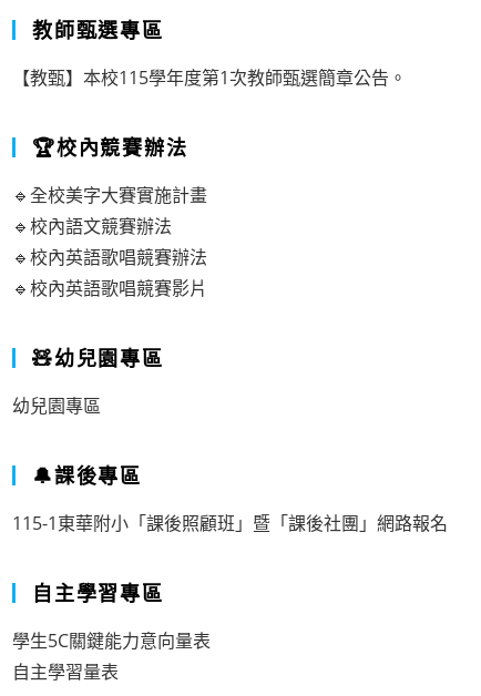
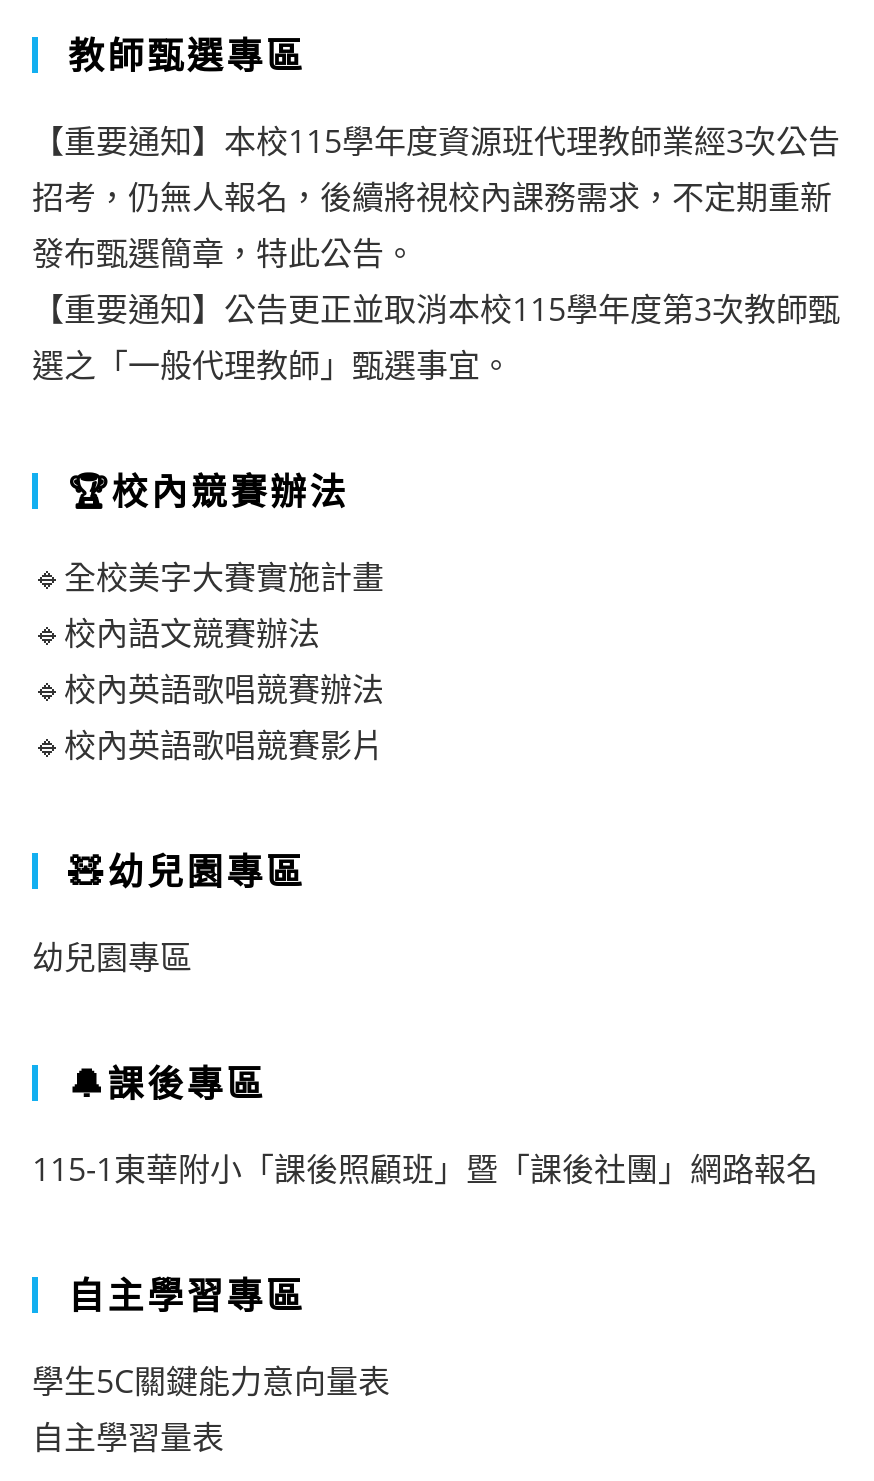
[12,65,407,90] 【教甄】本校115學年度第1次教師甄選簡章公告。 -> [32,119,840,387] 【重要通知】本校115學年度資源班代理教師業經3次公告 | 招考，仍無人報名，後續將視校內課務需求，不定期重新 | 發布甄選簡章，特此公告。 | 【重要通知】公告更正並取消本校115學年度第3次教師甄 | 選之「一般代理教師」甄選事宜。

